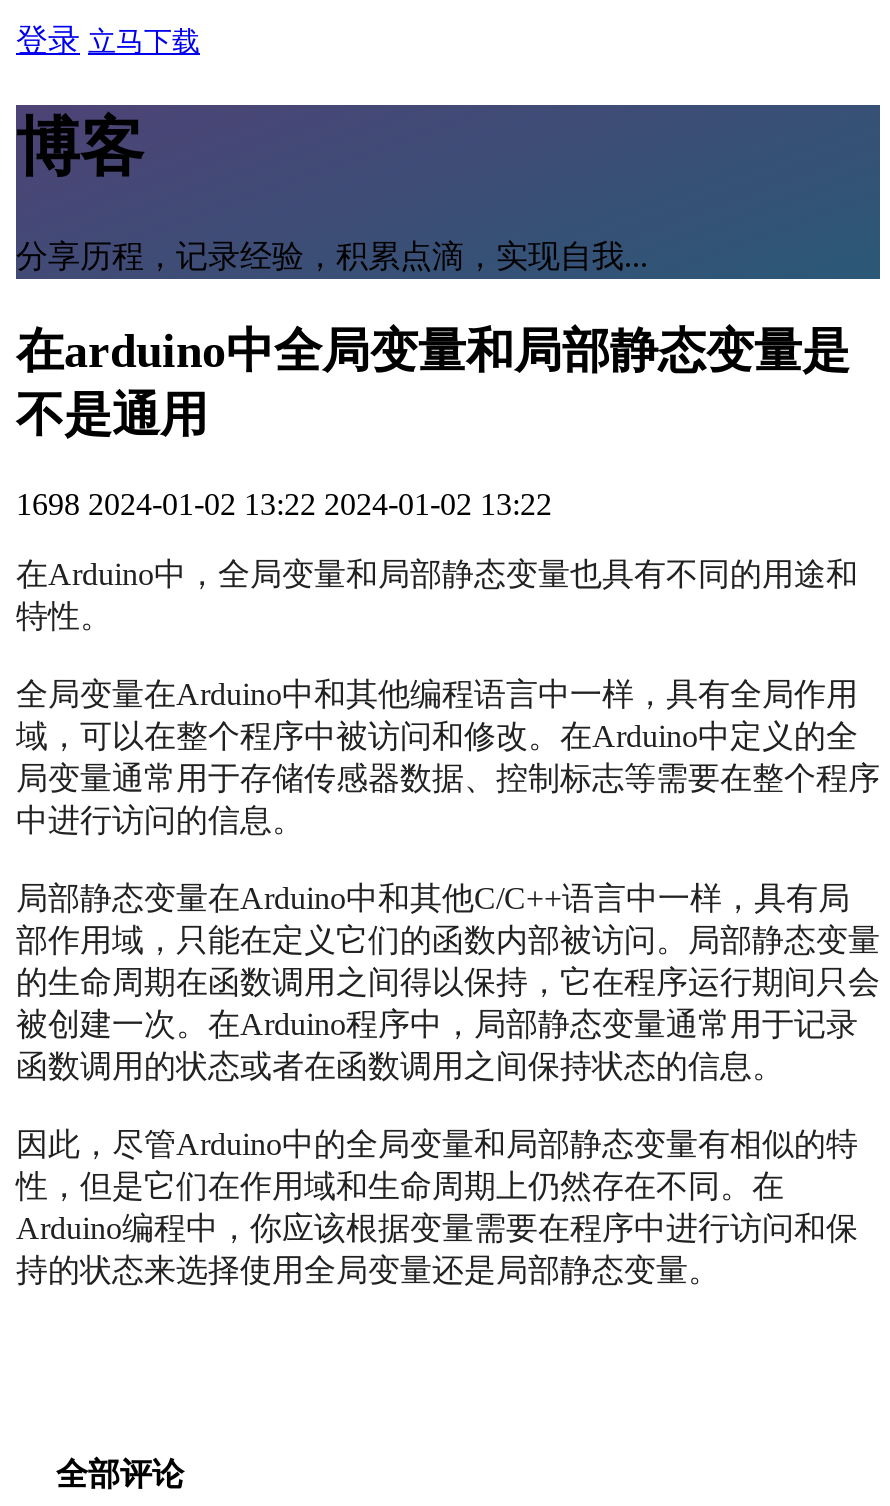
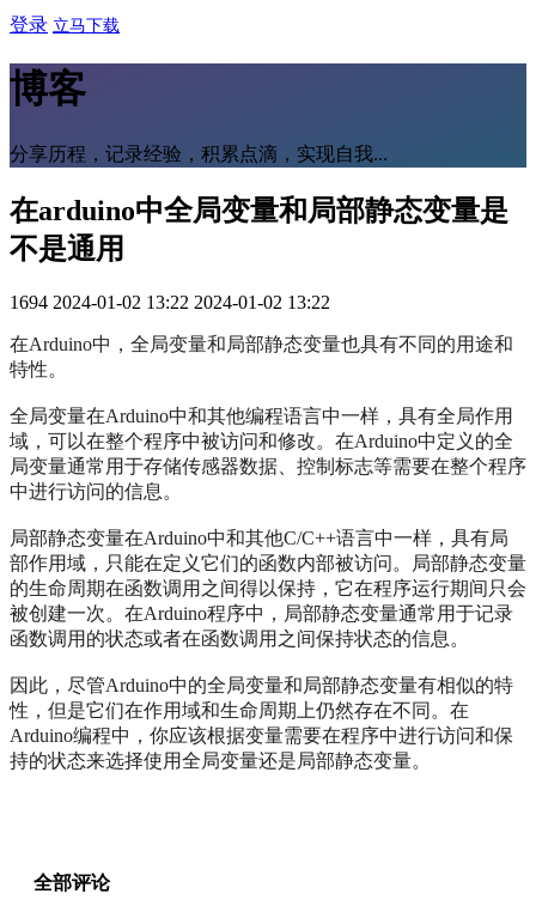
[16,486,552,520] 1698 2024-01-02 13:22 2024-01-02 13:22 -> [10,292,330,312] 1694 2024-01-02 13:22 2024-01-02 13:22

